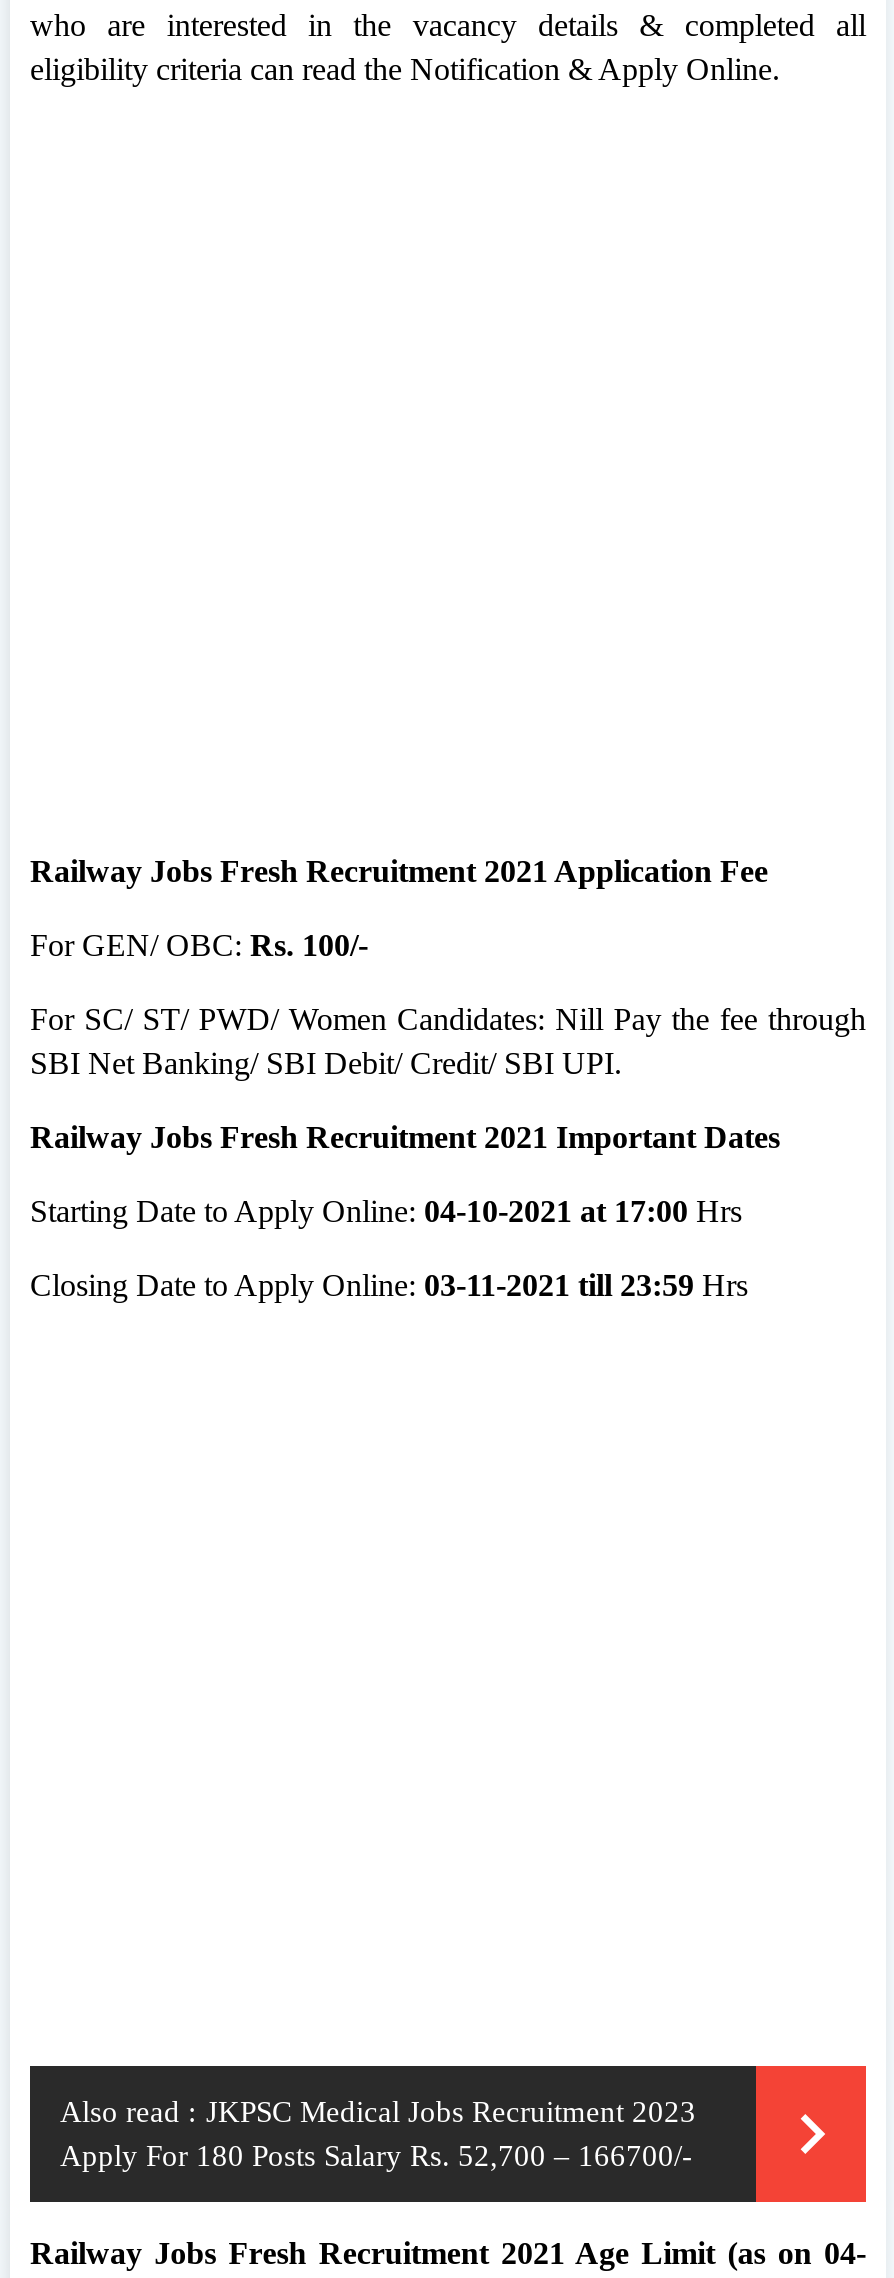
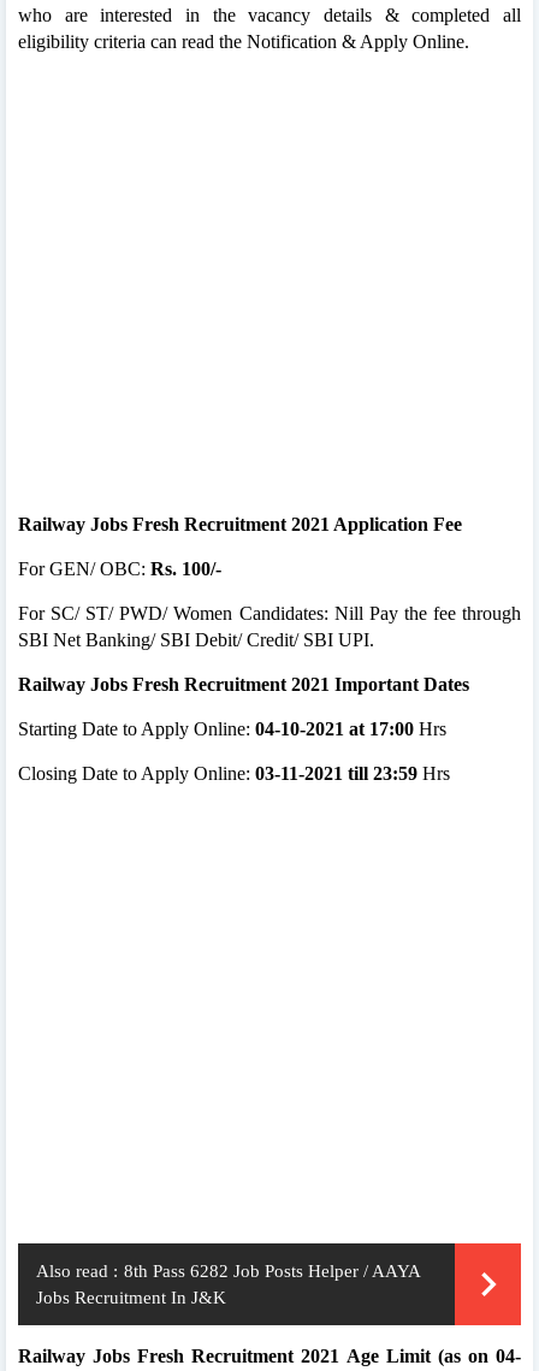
[60,2096,696,2172] Also read : JKPSC Medical Jobs Recruitment 2023 | Apply For 180 Posts Salary Rs. 52,700 – 166700/- -> [36,1261,420,1307] Also read : 8th Pass 6282 Job Posts Helper / AAYA | Jobs Recruitment In J&K

